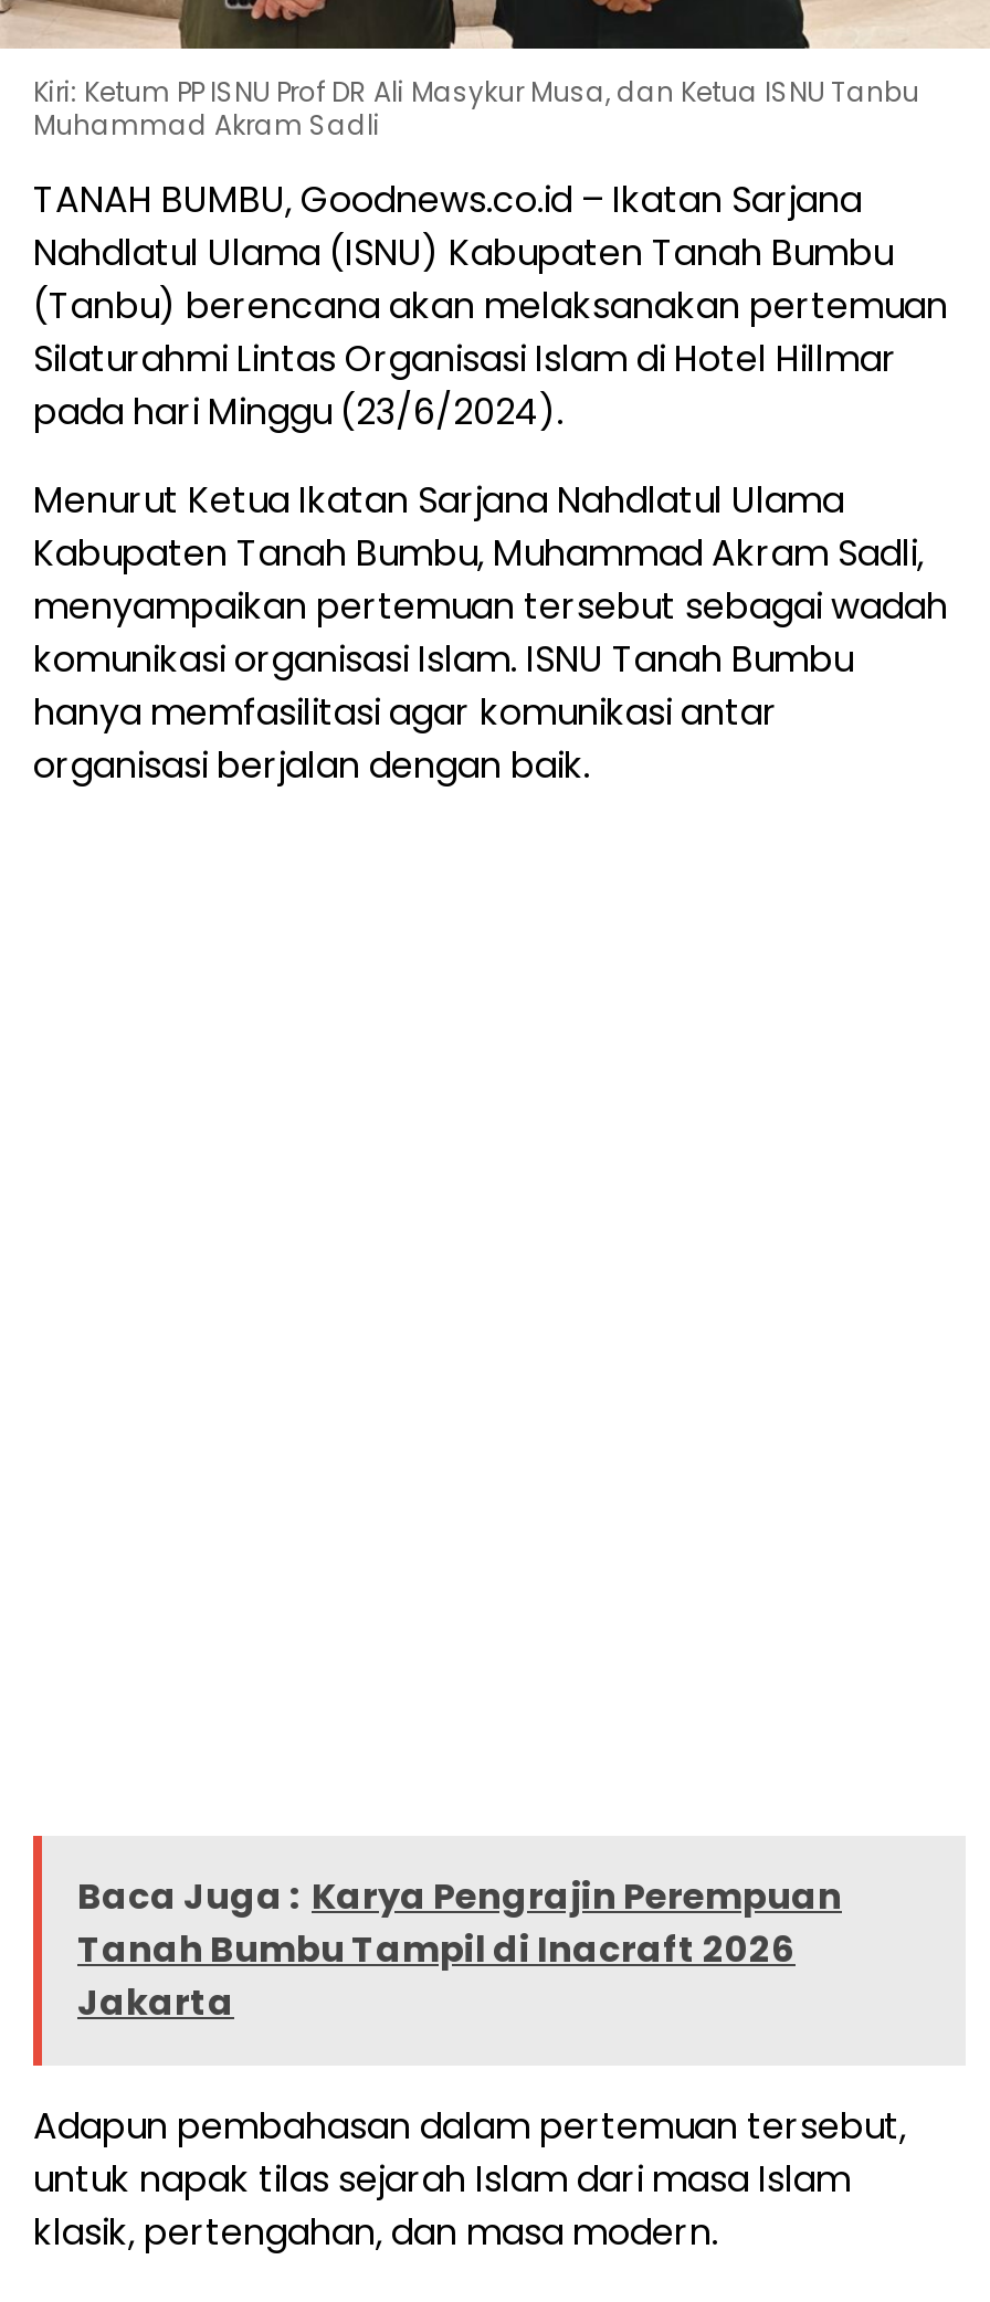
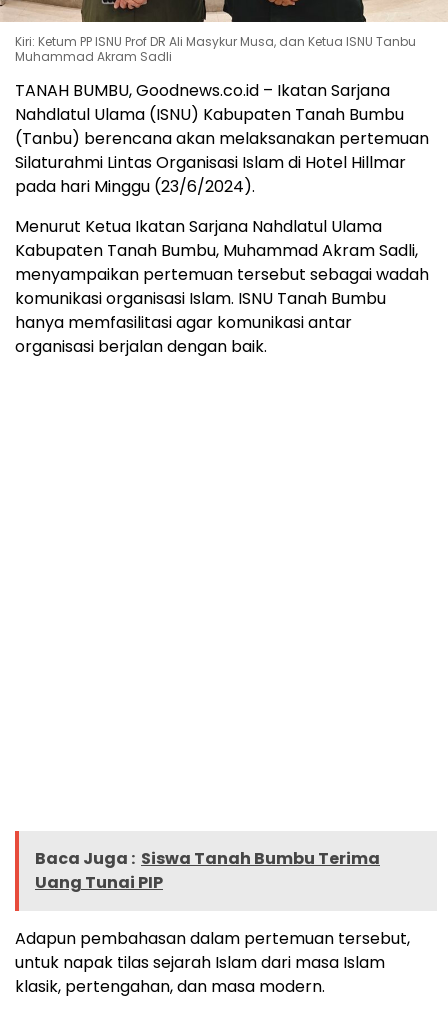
[77,1870,842,2027] Baca Juga : Karya Pengrajin Perempuan | Tanah Bumbu Tampil di Inacraft 2026 | Jakarta -> [35,846,380,893] Baca Juga : Siswa Tanah Bumbu Terima | Uang Tunai PIP

